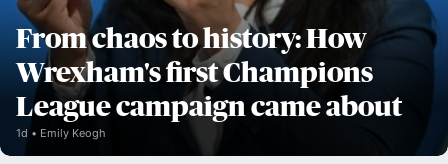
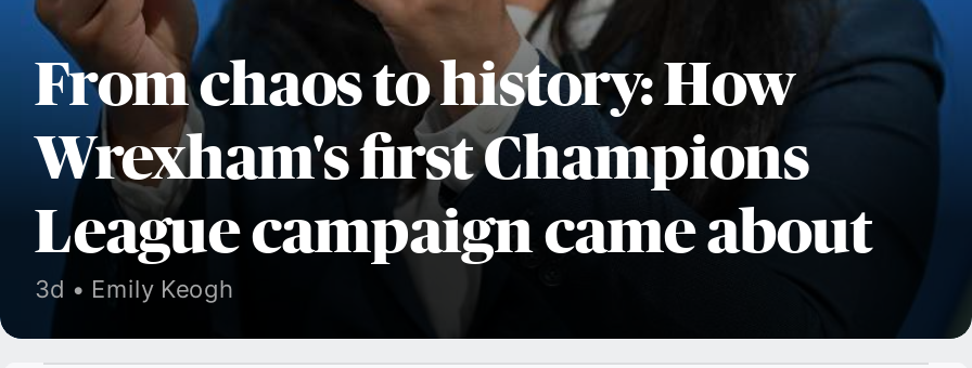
[16,126,106,140] 1d Emily Keogh -> [35,273,234,303] 3d Emily Keogh

